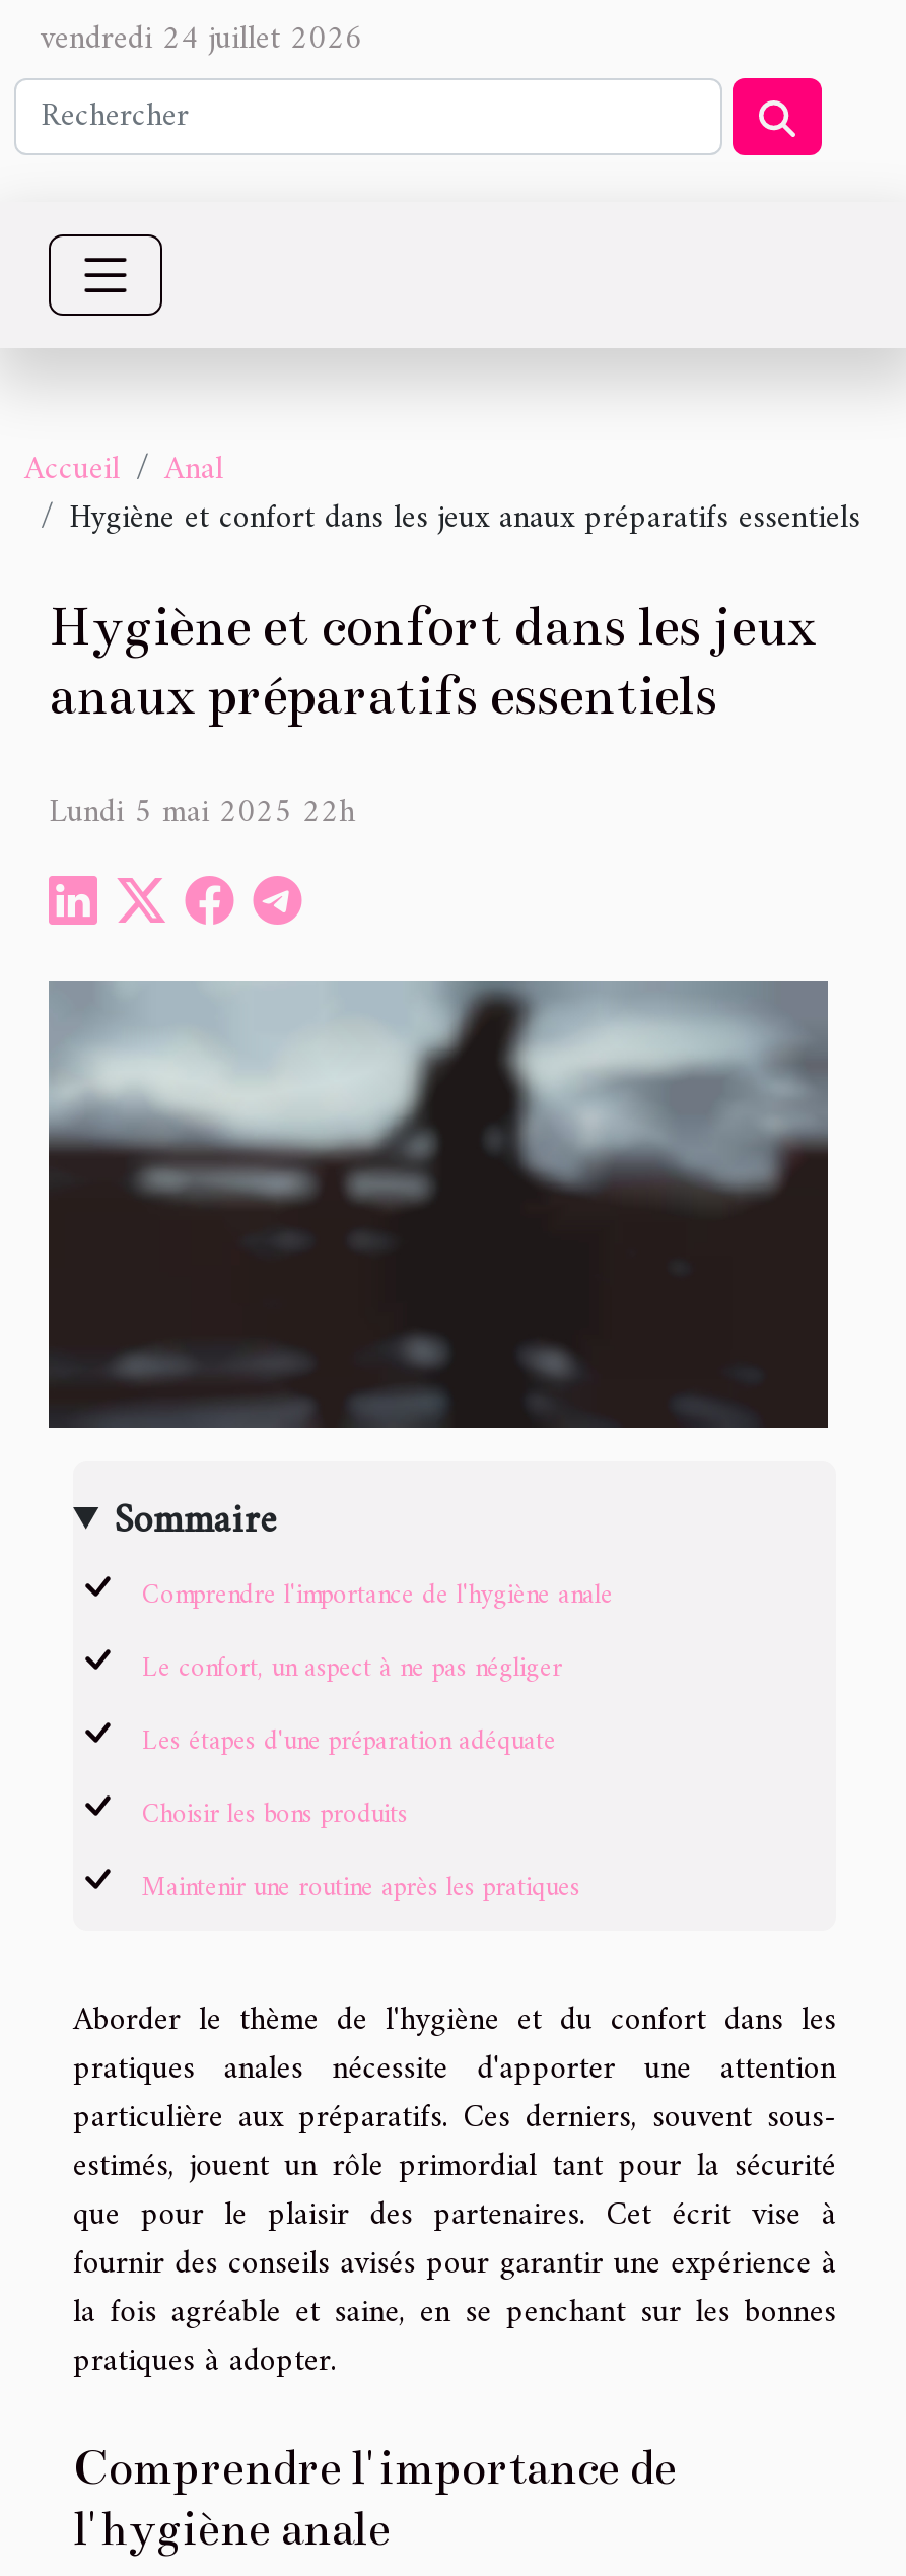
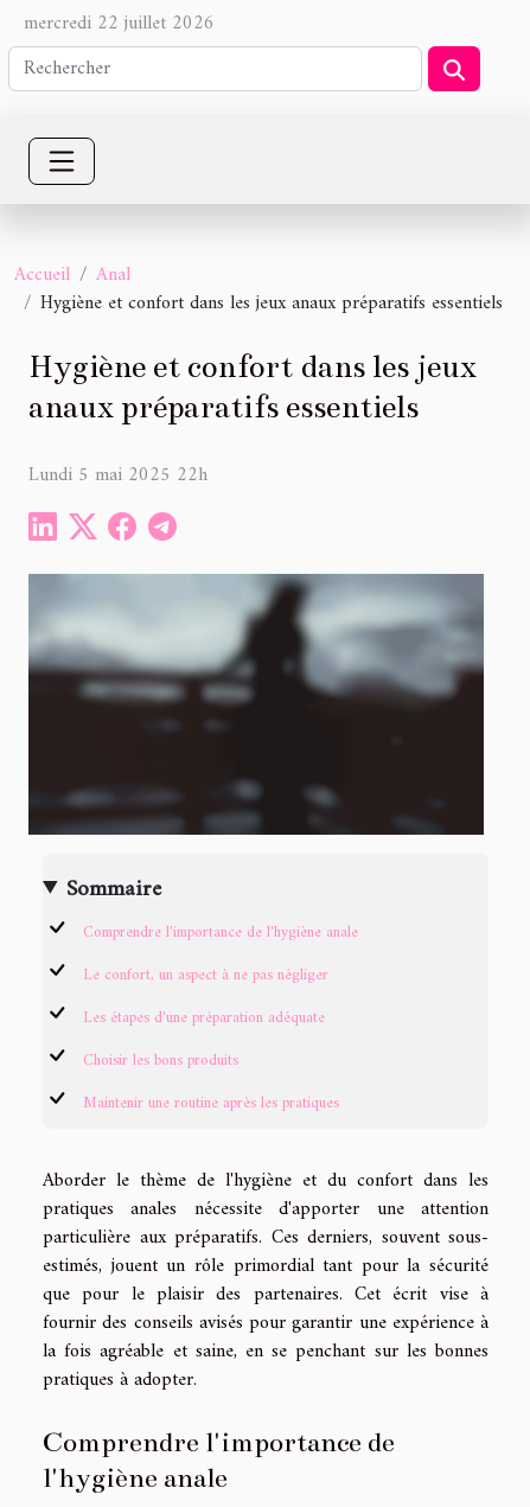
[41,11,363,68] vendredi 24 juillet 2026 -> [24,7,215,40] mercredi 22 juillet 2026

